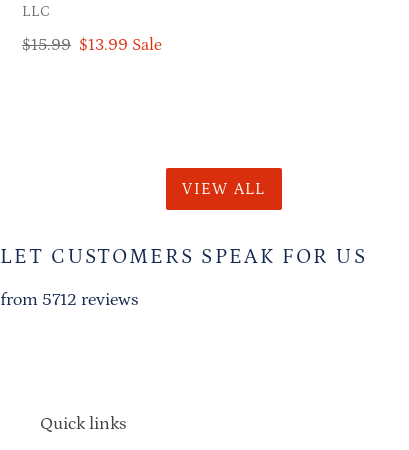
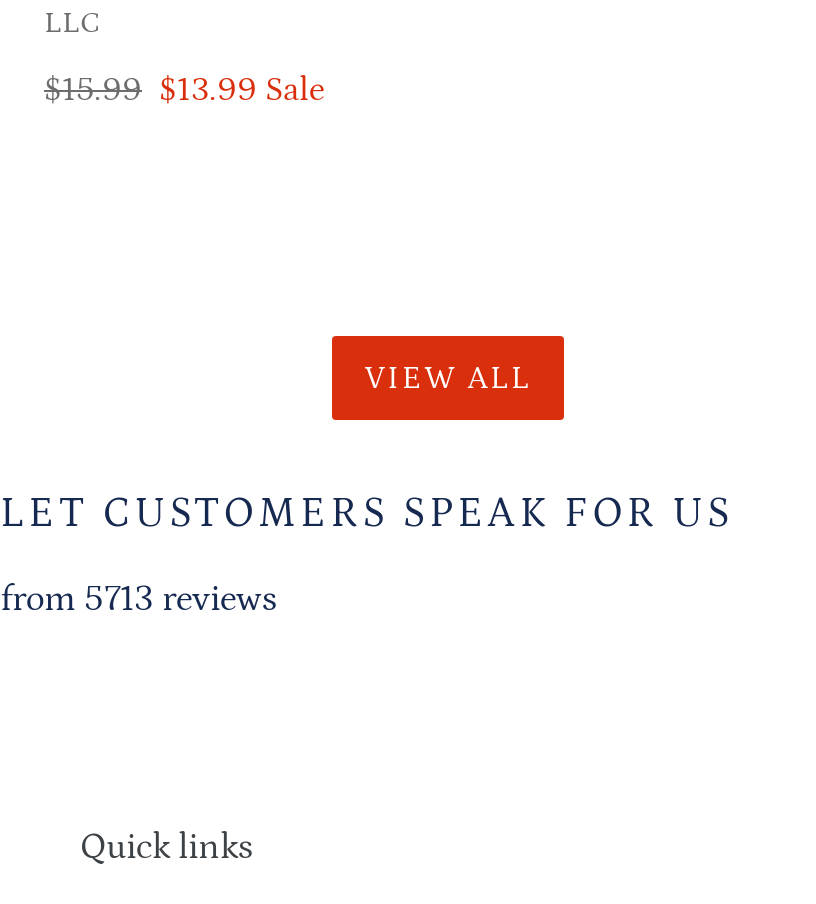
[0,290,138,310] from 5712 reviews -> [0,580,276,620] from 5713 reviews

